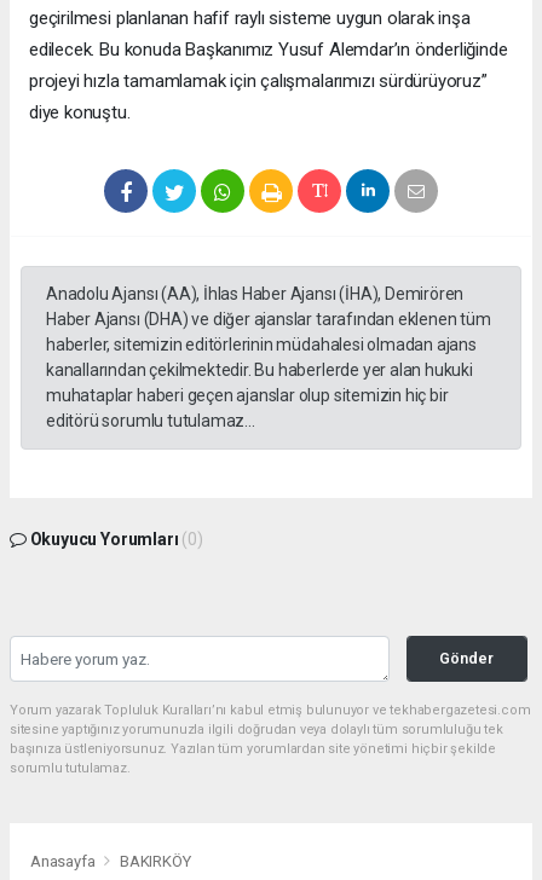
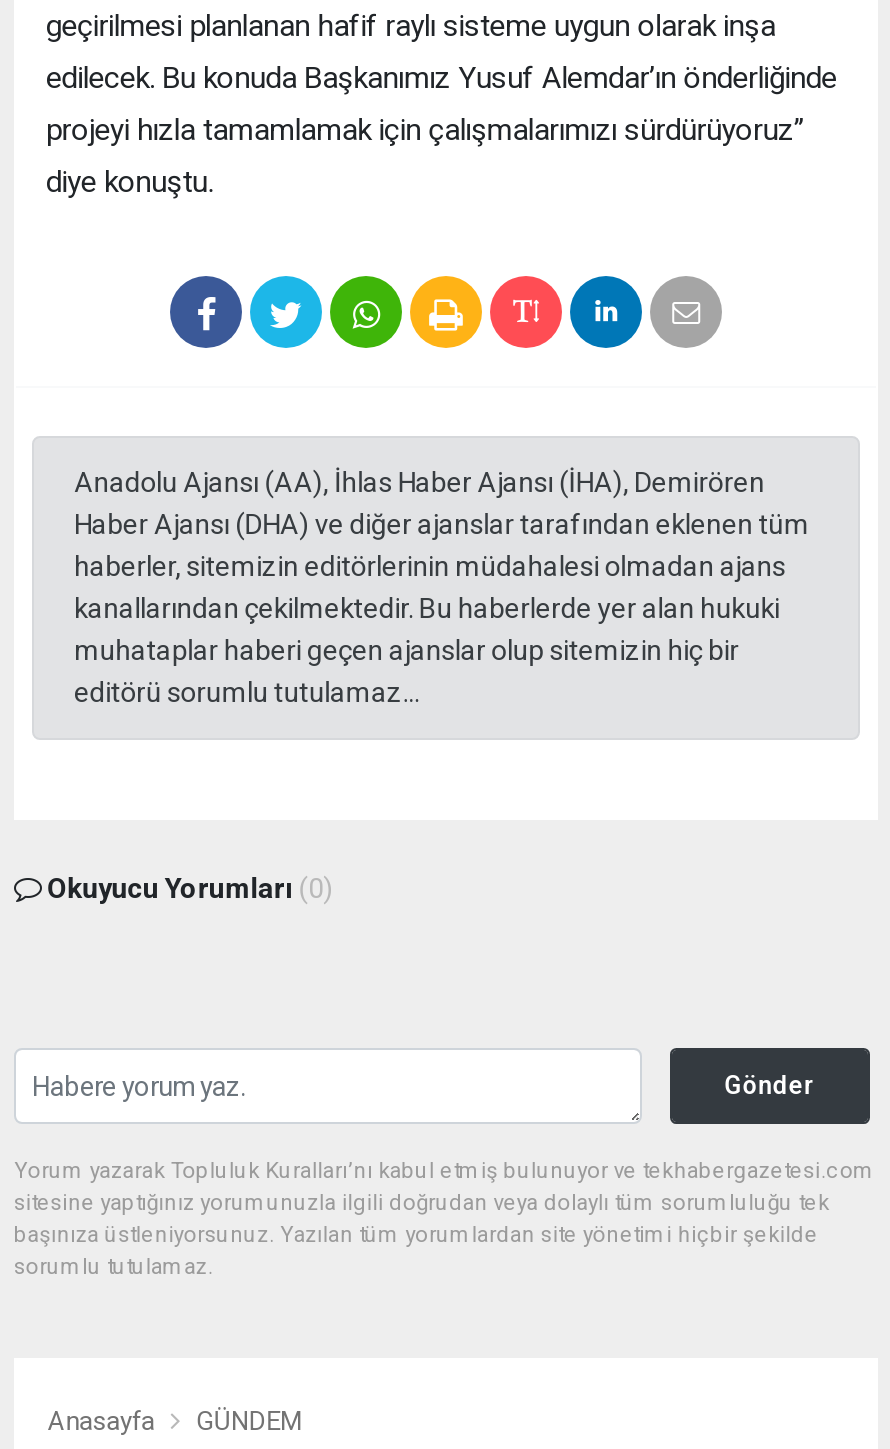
[120,852,190,870] BAKIRKÖY -> [196,1406,302,1436] GÜNDEM

